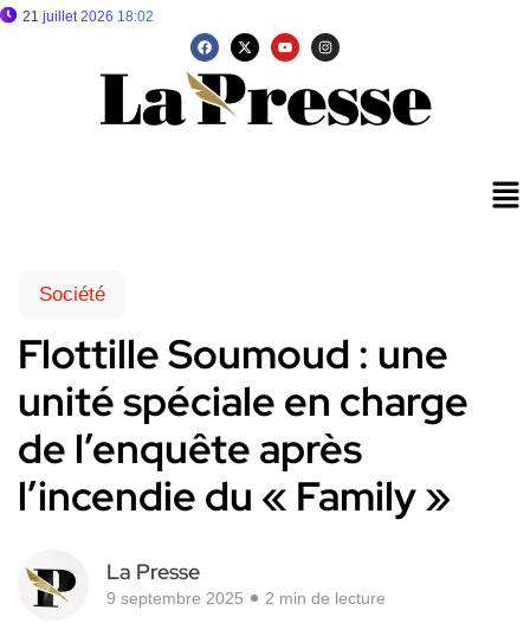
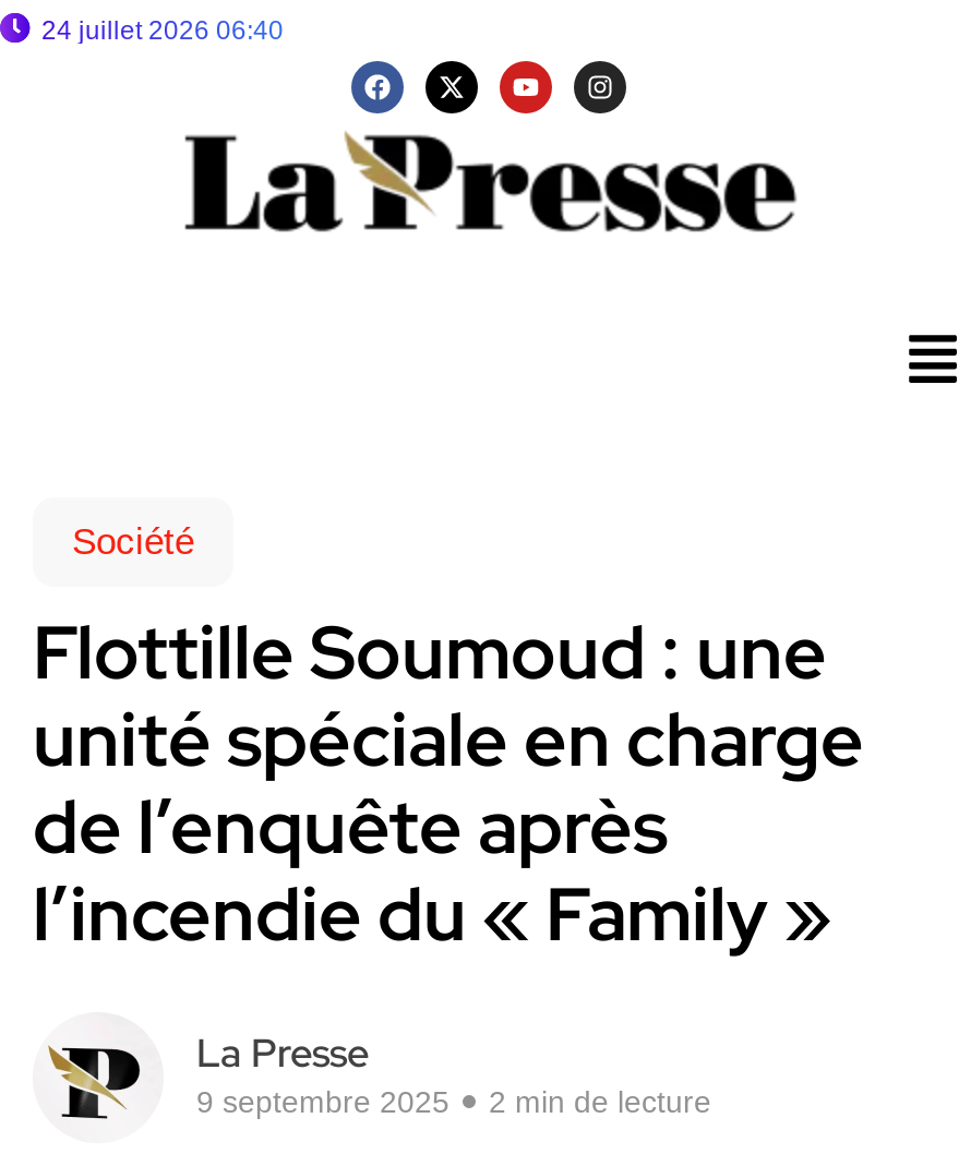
[22,8,154,25] 21 juillet 2026 18:02 -> [41,15,284,46] 24 juillet 2026 06:40

